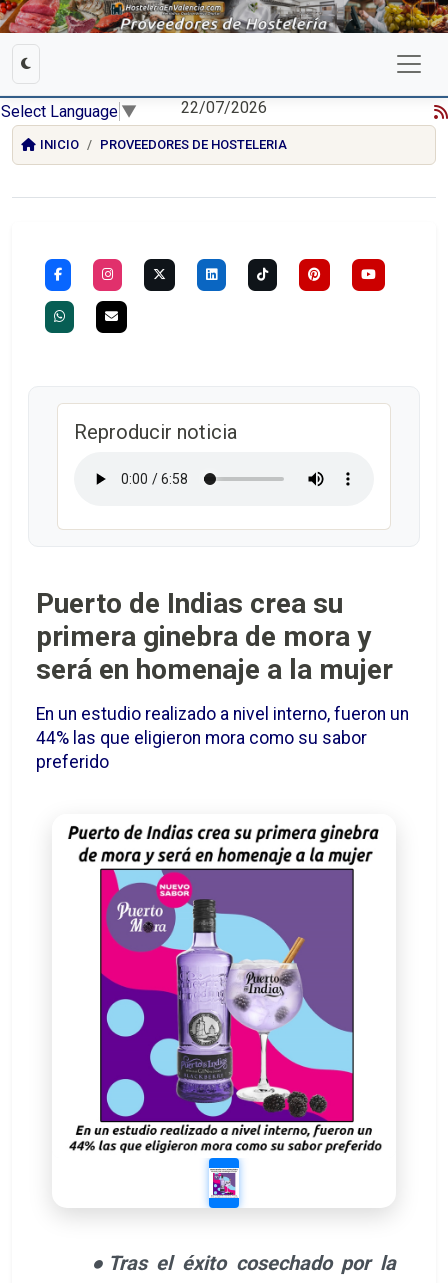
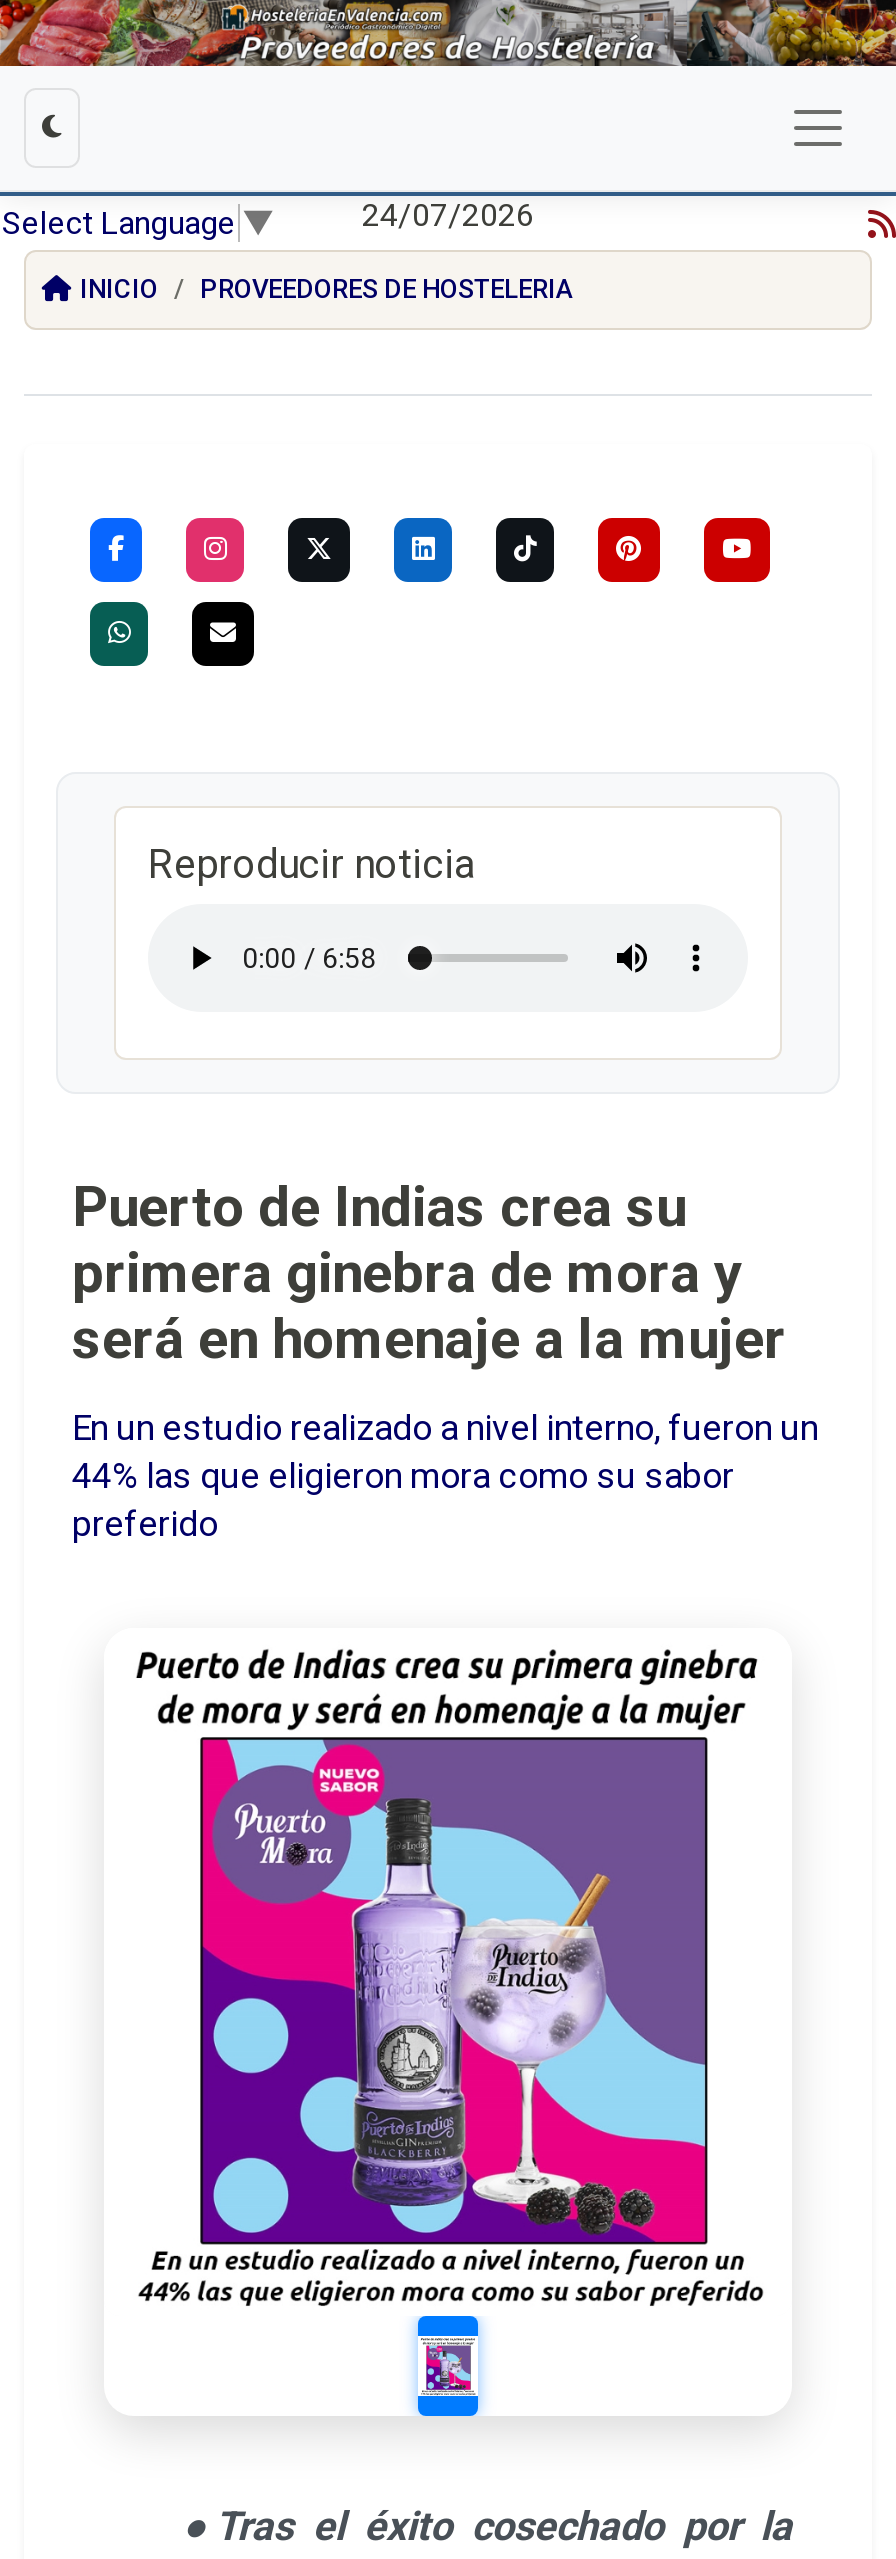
[181,98,267,117] 22/07/2026 -> [362,196,534,234] 24/07/2026

